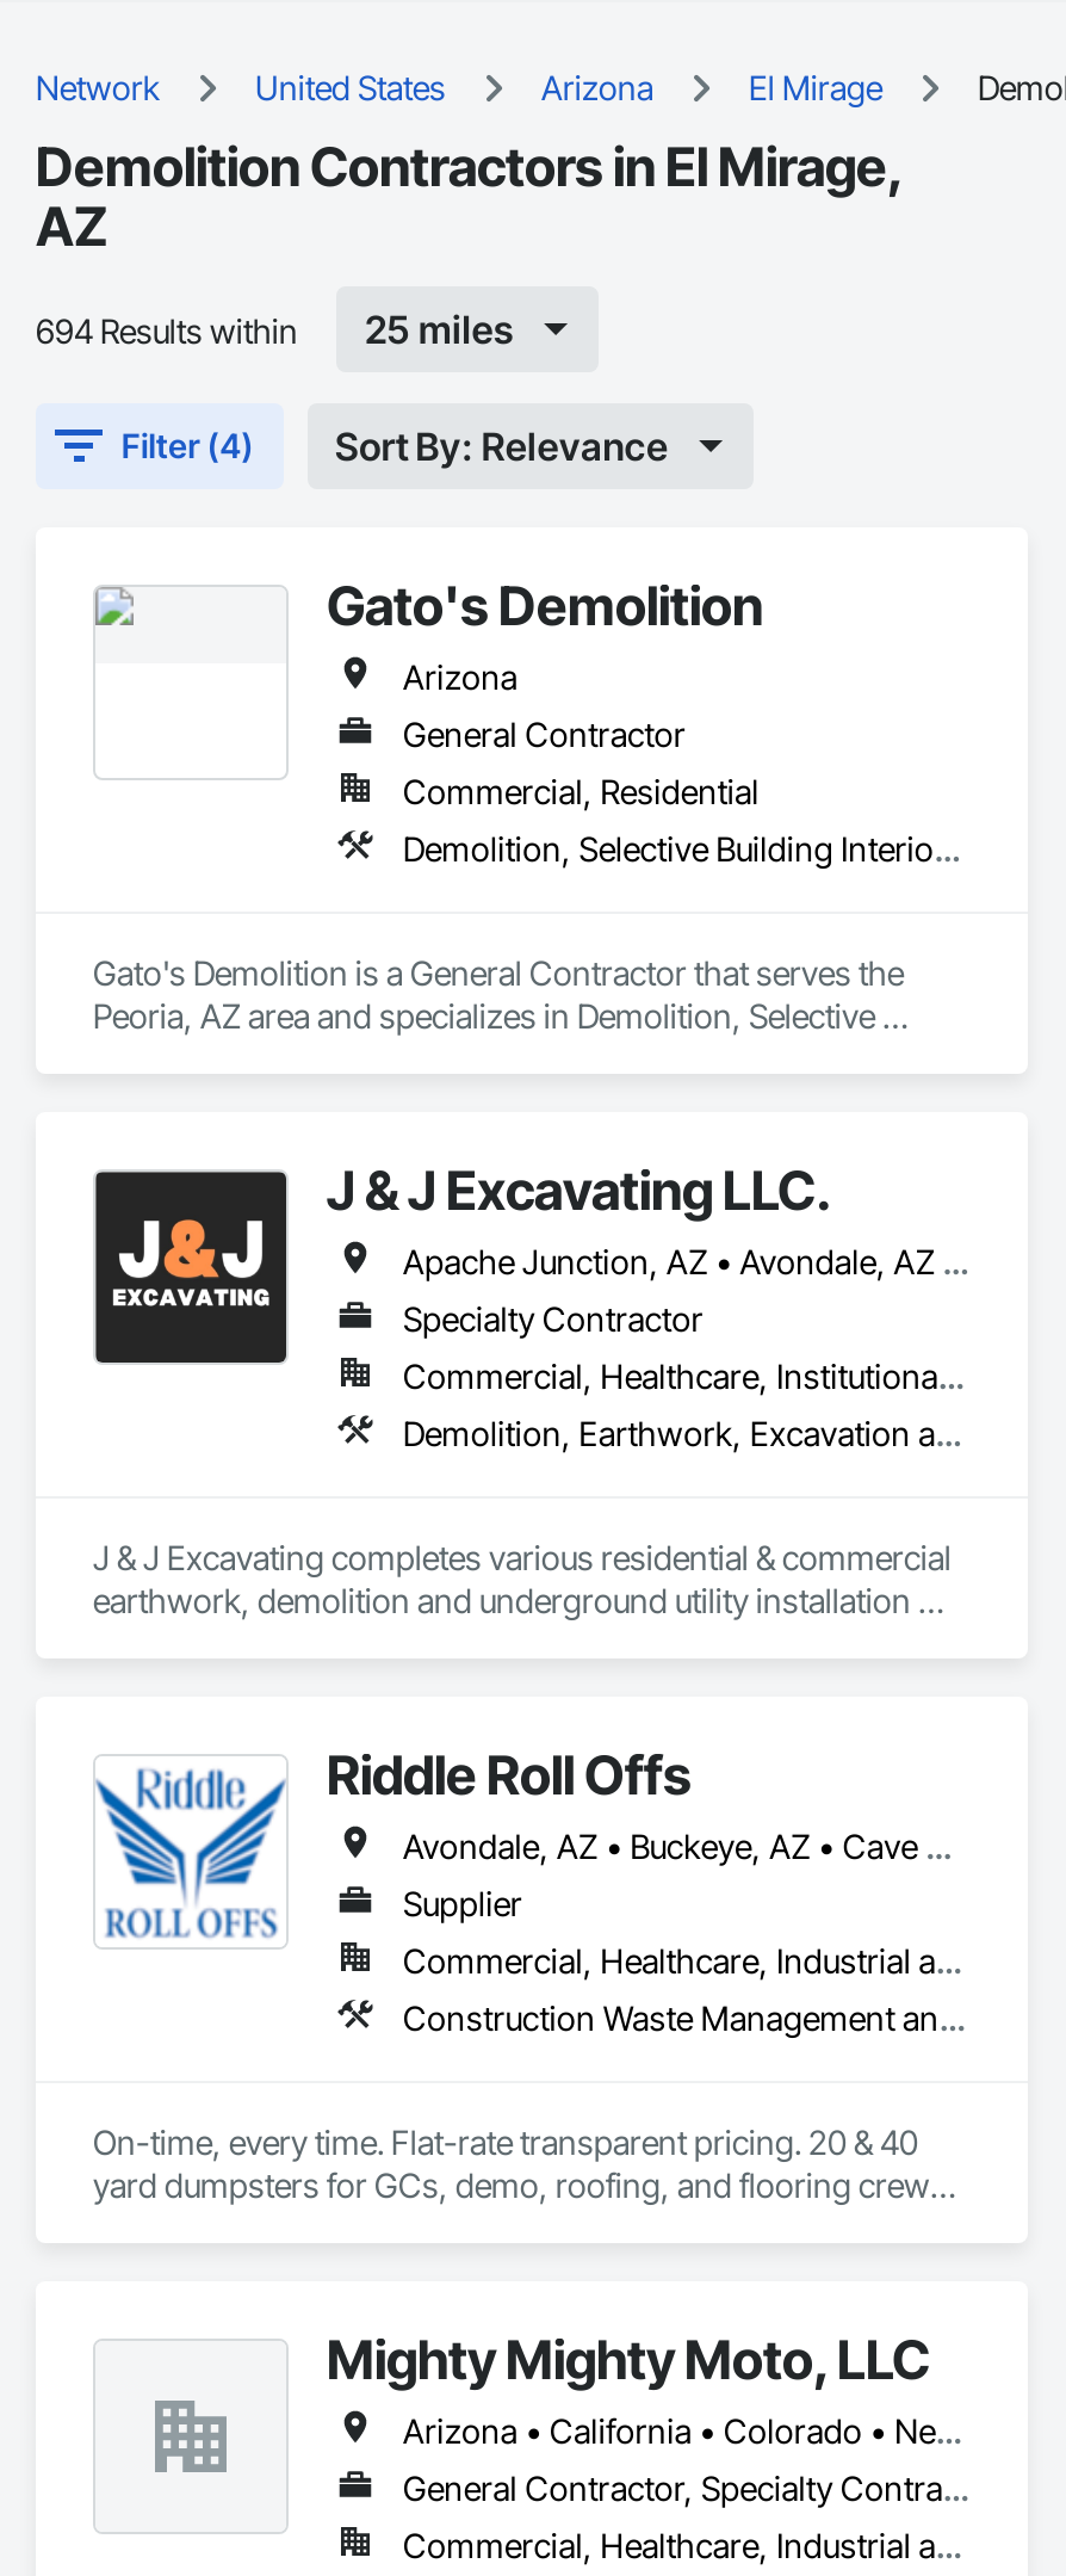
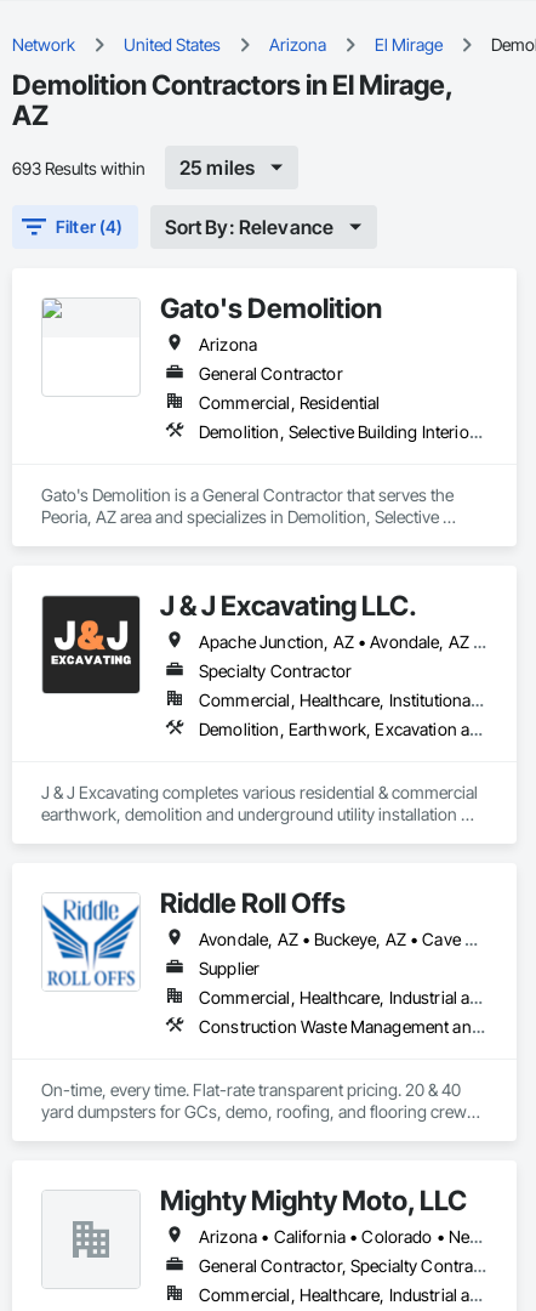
[36,309,298,350] 694 Results within -> [12,157,146,178] 693 Results within

